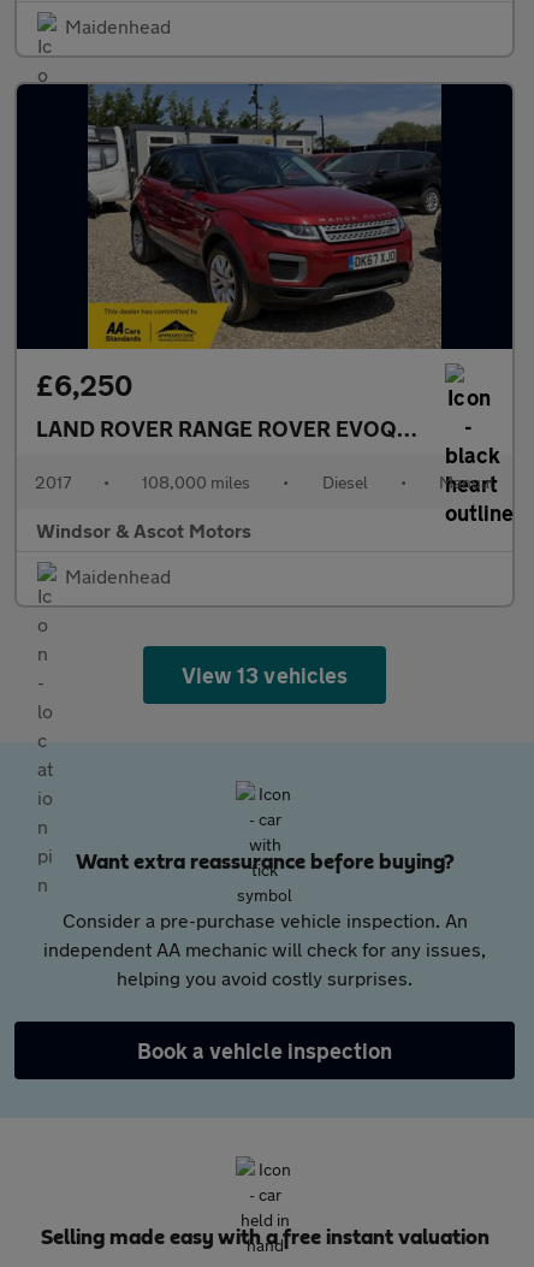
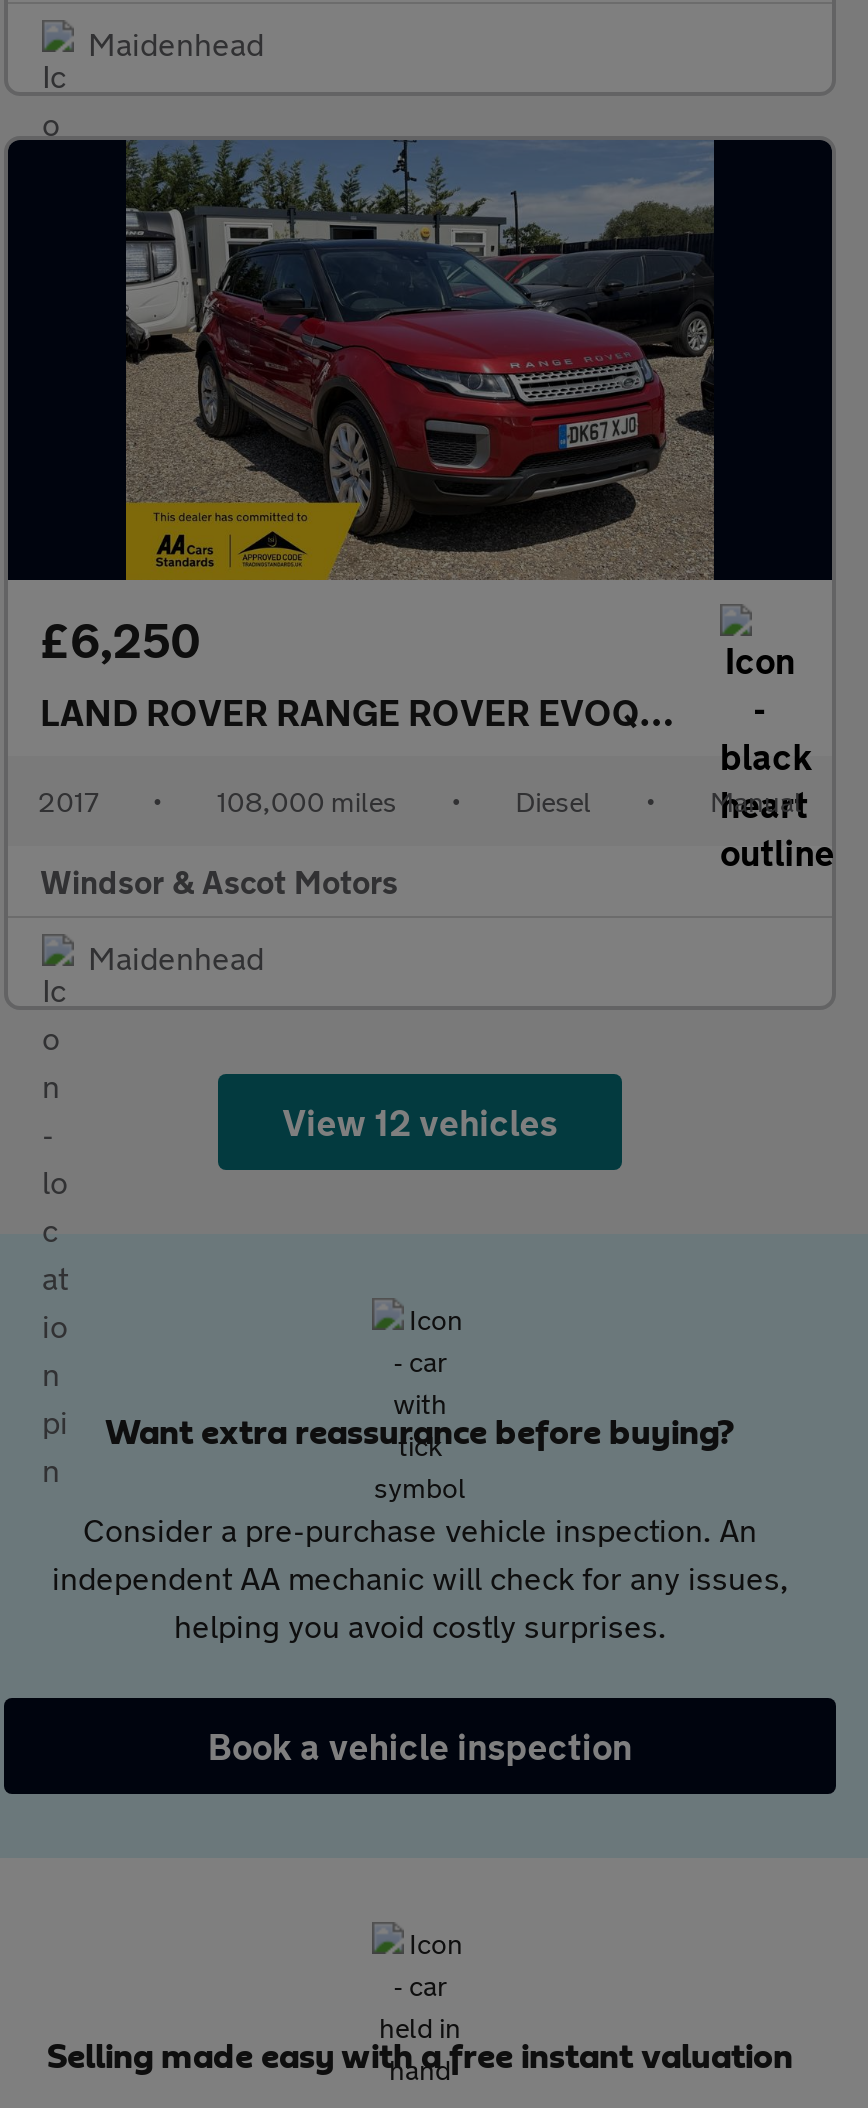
[182,662,347,688] View 13 vehicles -> [282,1100,558,1144] View 12 vehicles

